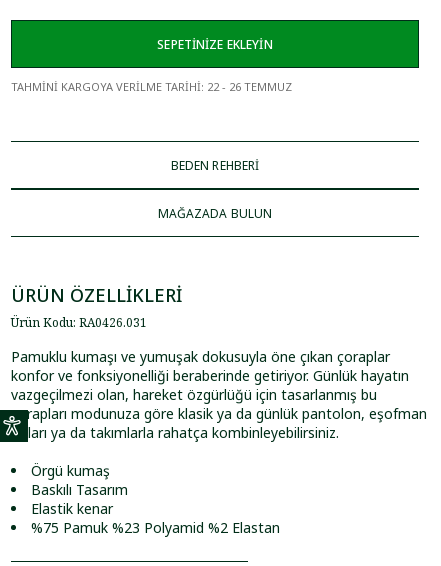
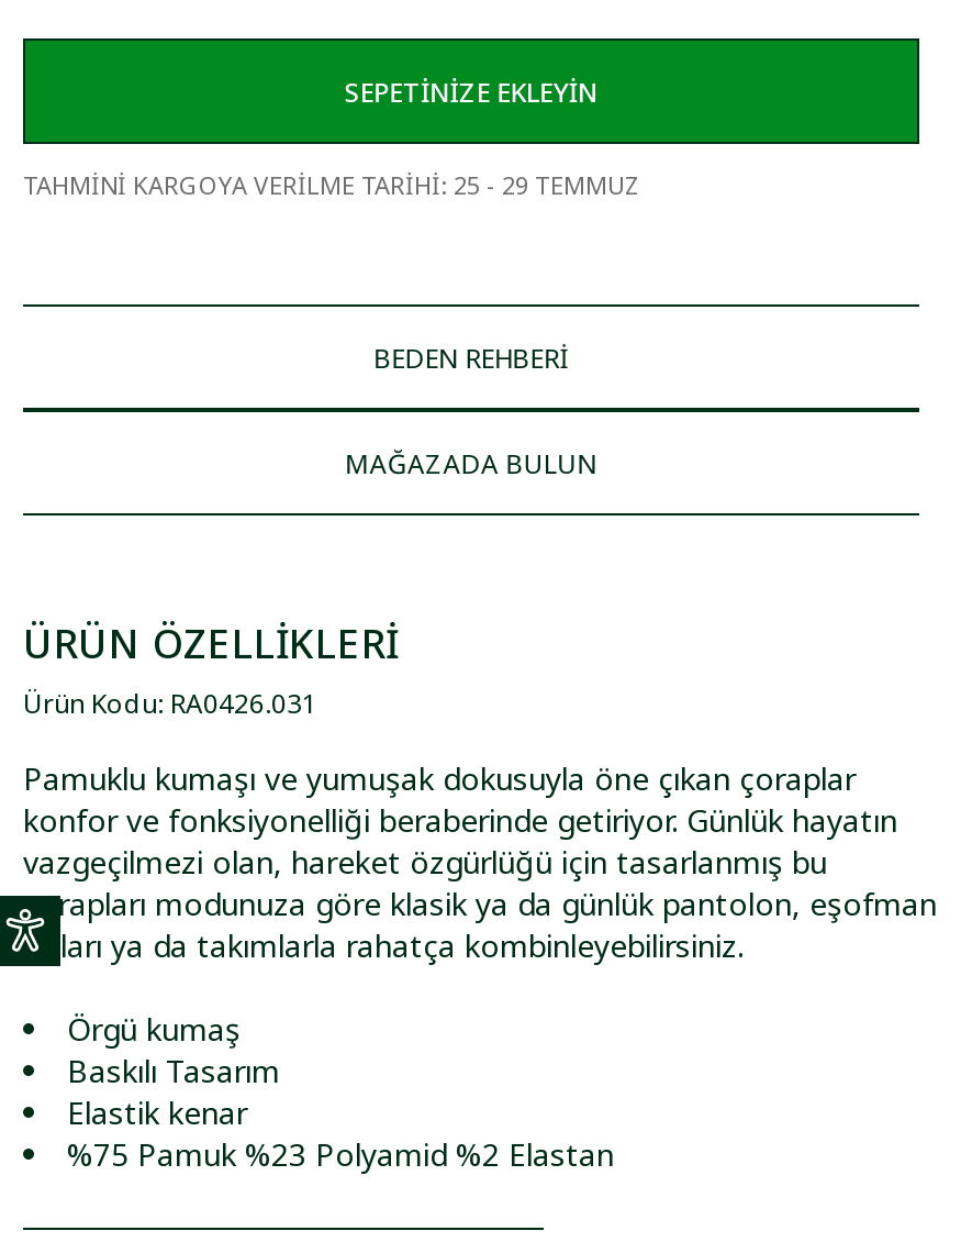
[11,79,292,94] TAHMİNİ KARGOYA VERİLME TARİHİ: 22 - 26 TEMMUZ -> [23,168,640,201] TAHMİNİ KARGOYA VERİLME TARİHİ: 25 - 29 TEMMUZ

